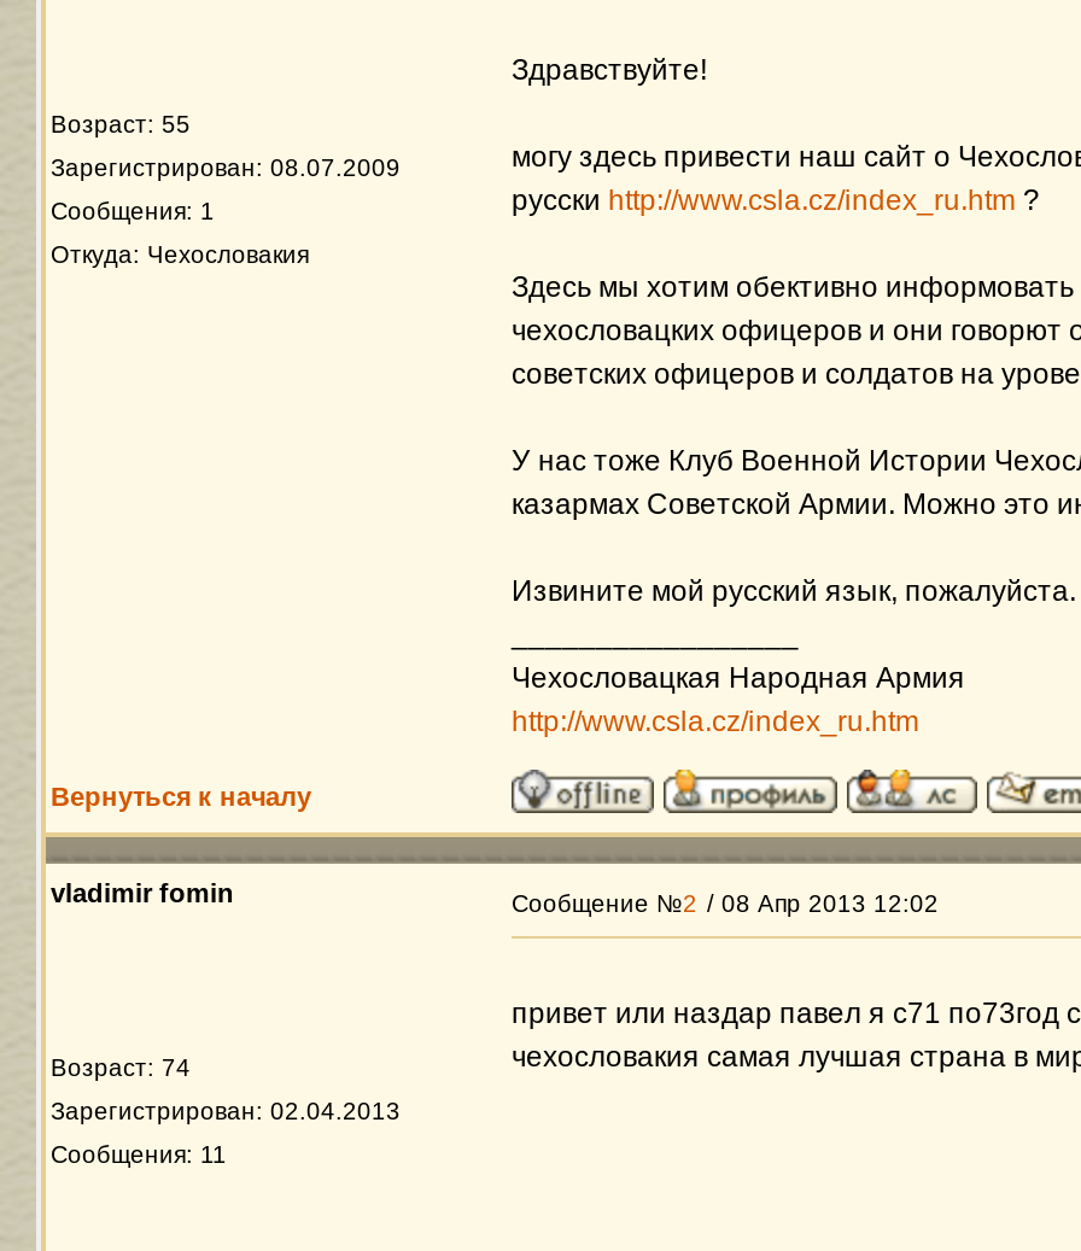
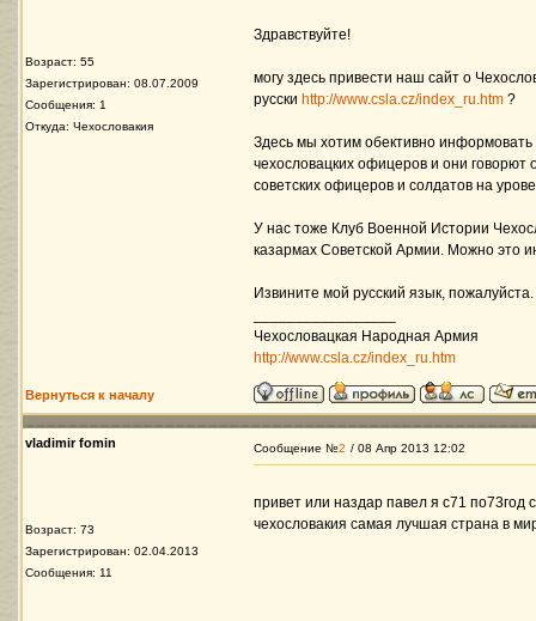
[51,1054,191,1081] Возраст: 74 -> [25,523,95,536] Возраст: 73

